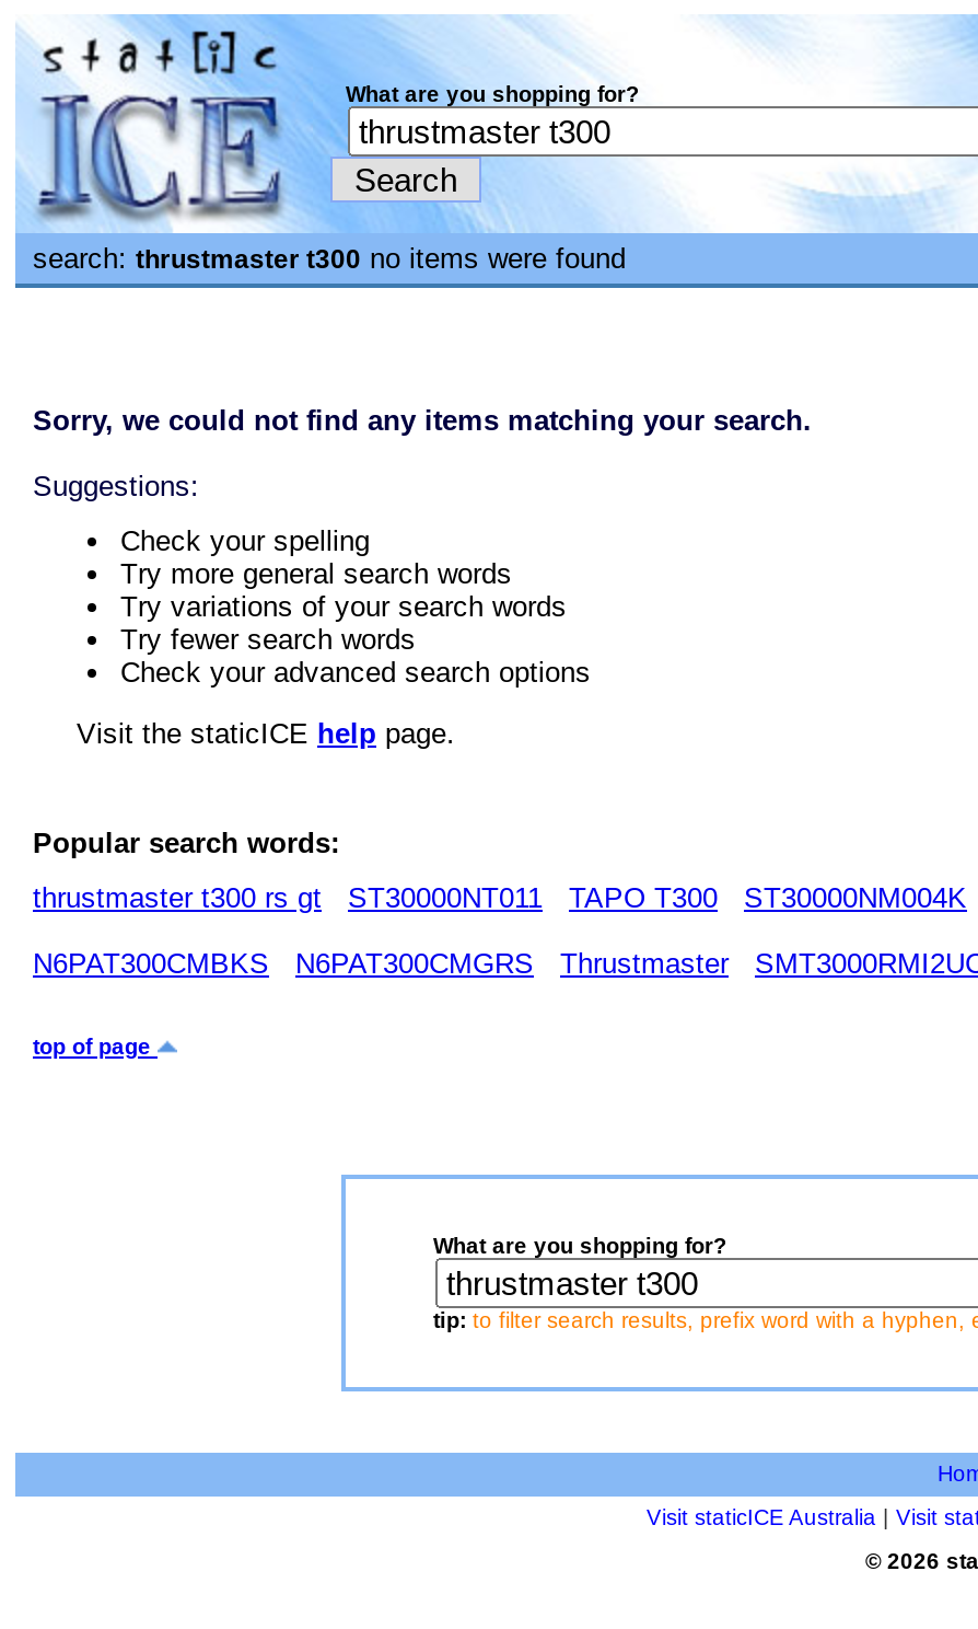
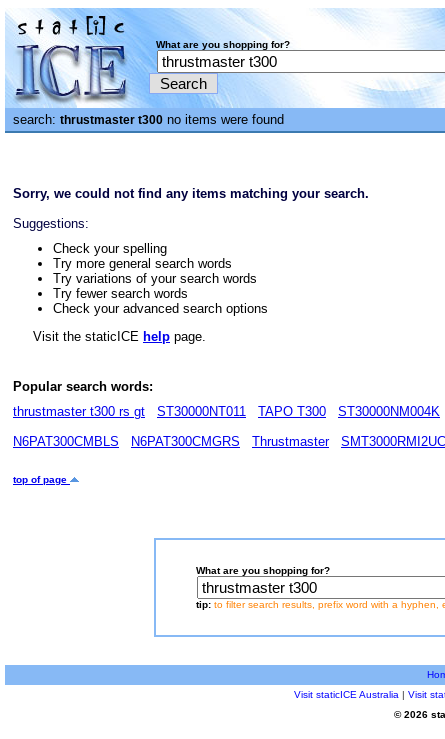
[33,947,269,980] N6PAT300CMBKS -> [13,434,119,449] N6PAT300CMBLS

